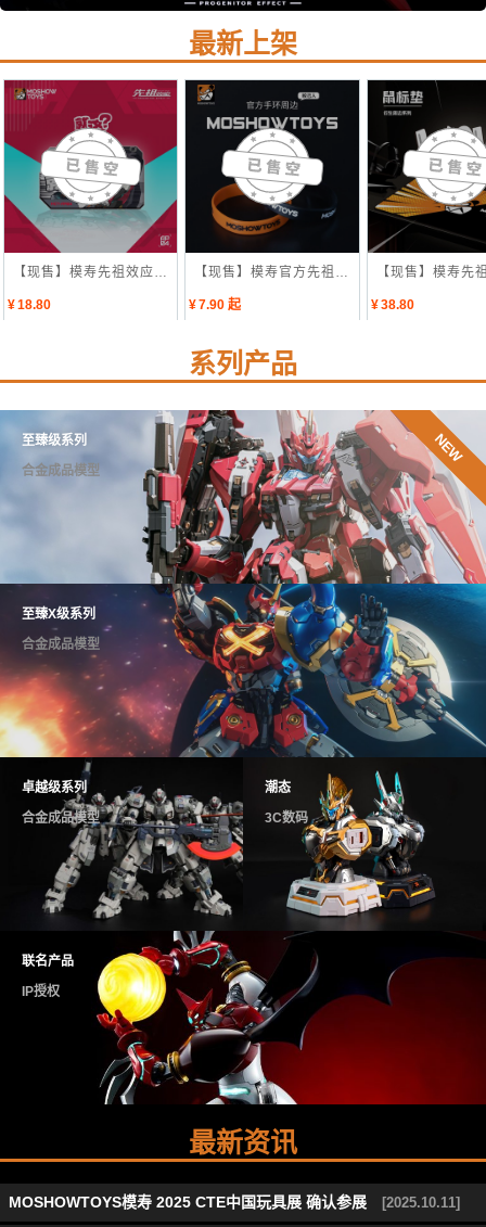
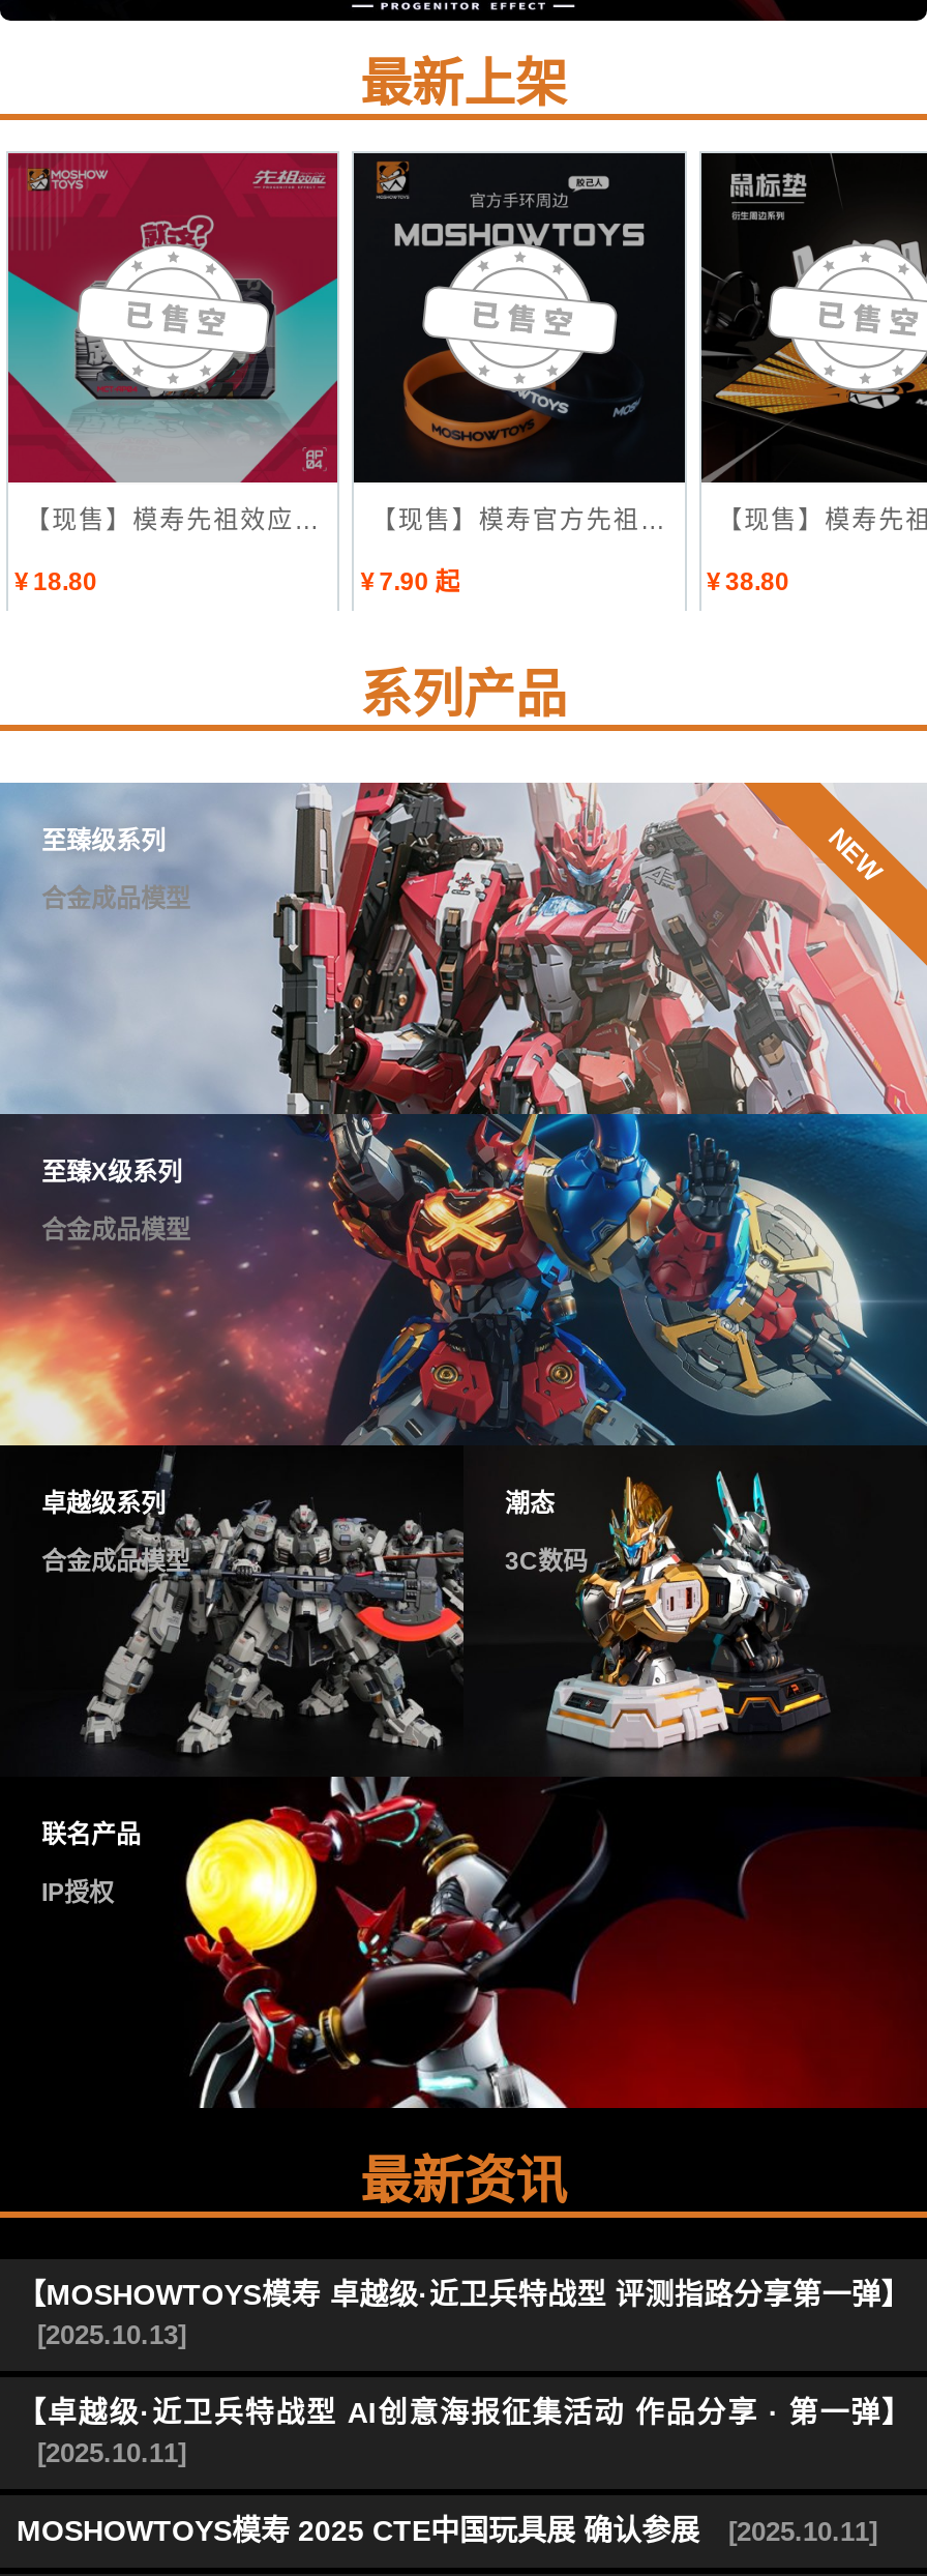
none -> [17,2278,910,2469] 【MOSHOWTOYS模寿 卓越级·近卫兵特战型 评测指路分享第一弹】 | [2025.10.13] | 【卓越级·近卫兵特战型 AI创意海报征集活动 作品分享 · 第一弹】 | [2025.10.11]

